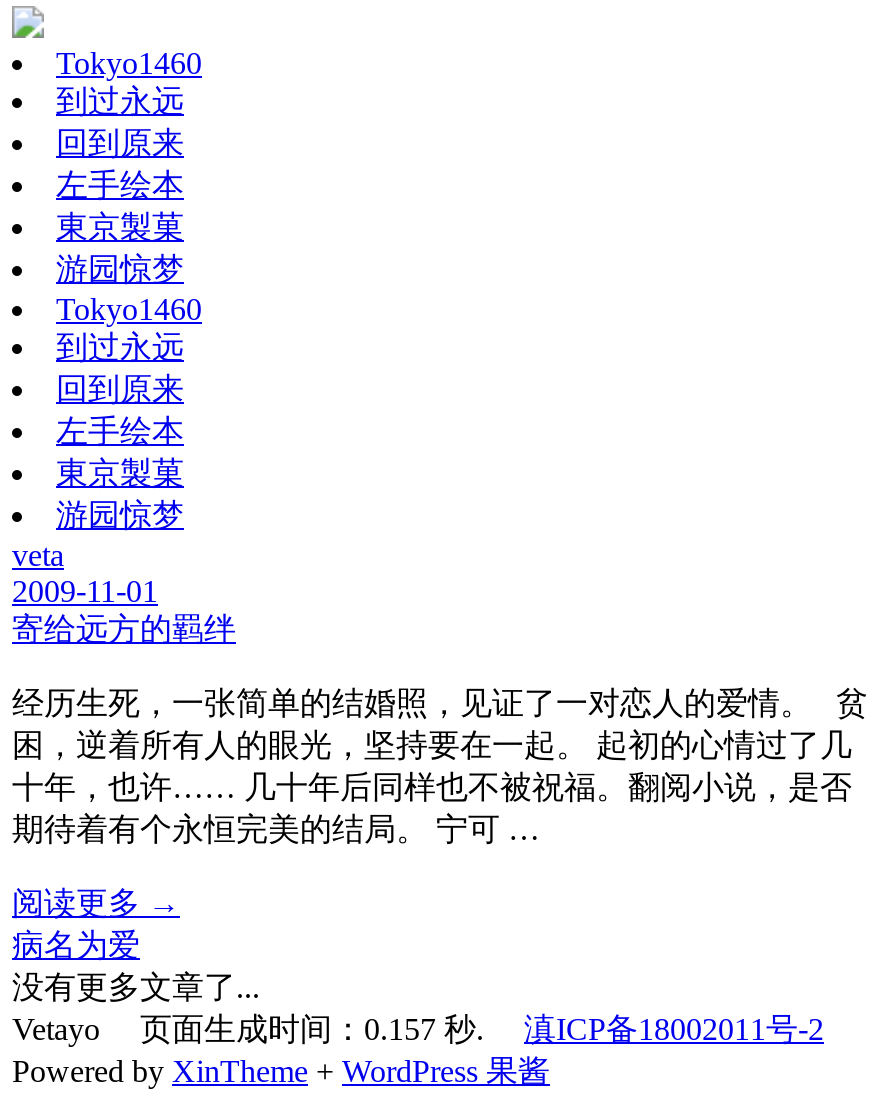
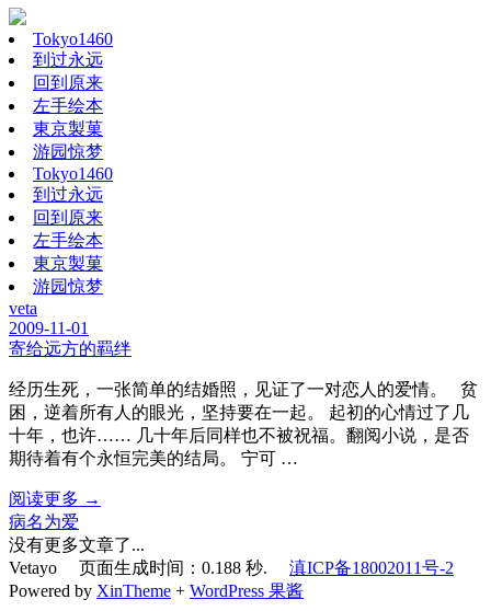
[12,1012,824,1046] Vetayo 页面生成时间：0.157 秒.滇ICP备18002011号-2 -> [9,558,454,577] Vetayo 页面生成时间：0.188 秒.滇ICP备18002011号-2

